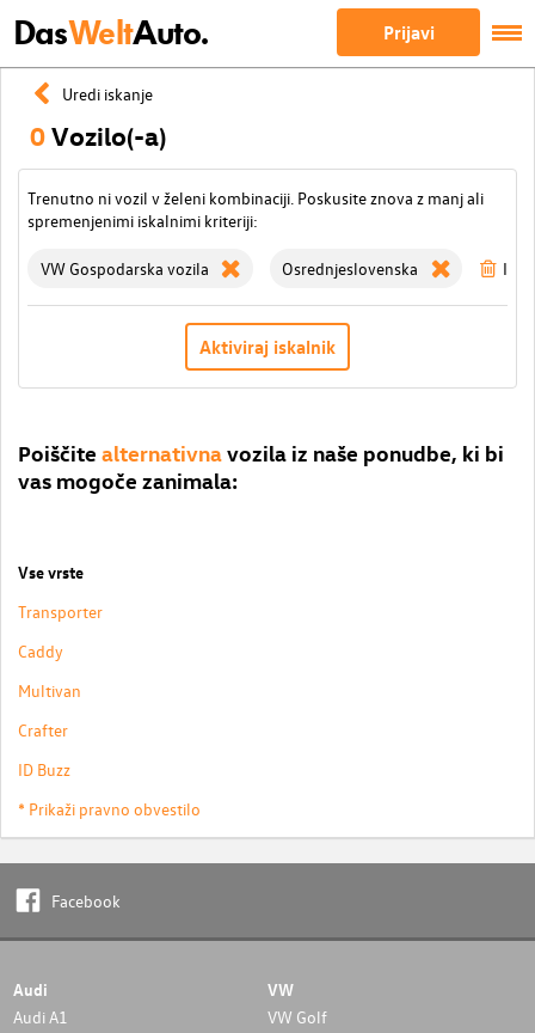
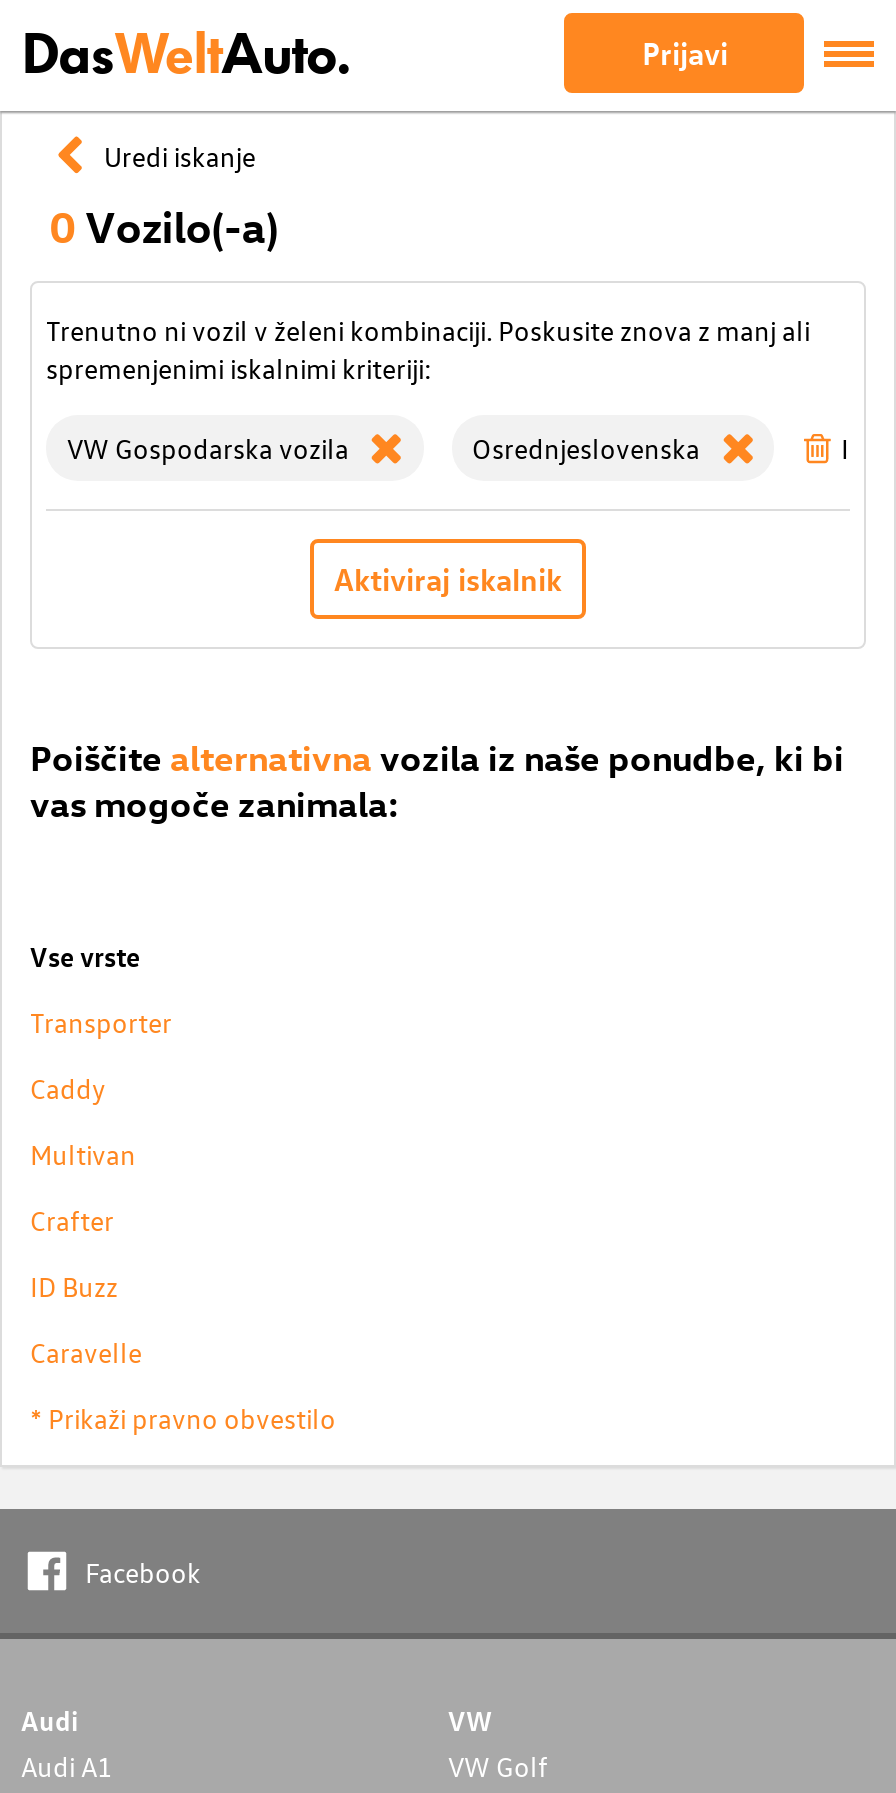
none -> [30,1333,142,1371] Caravelle

